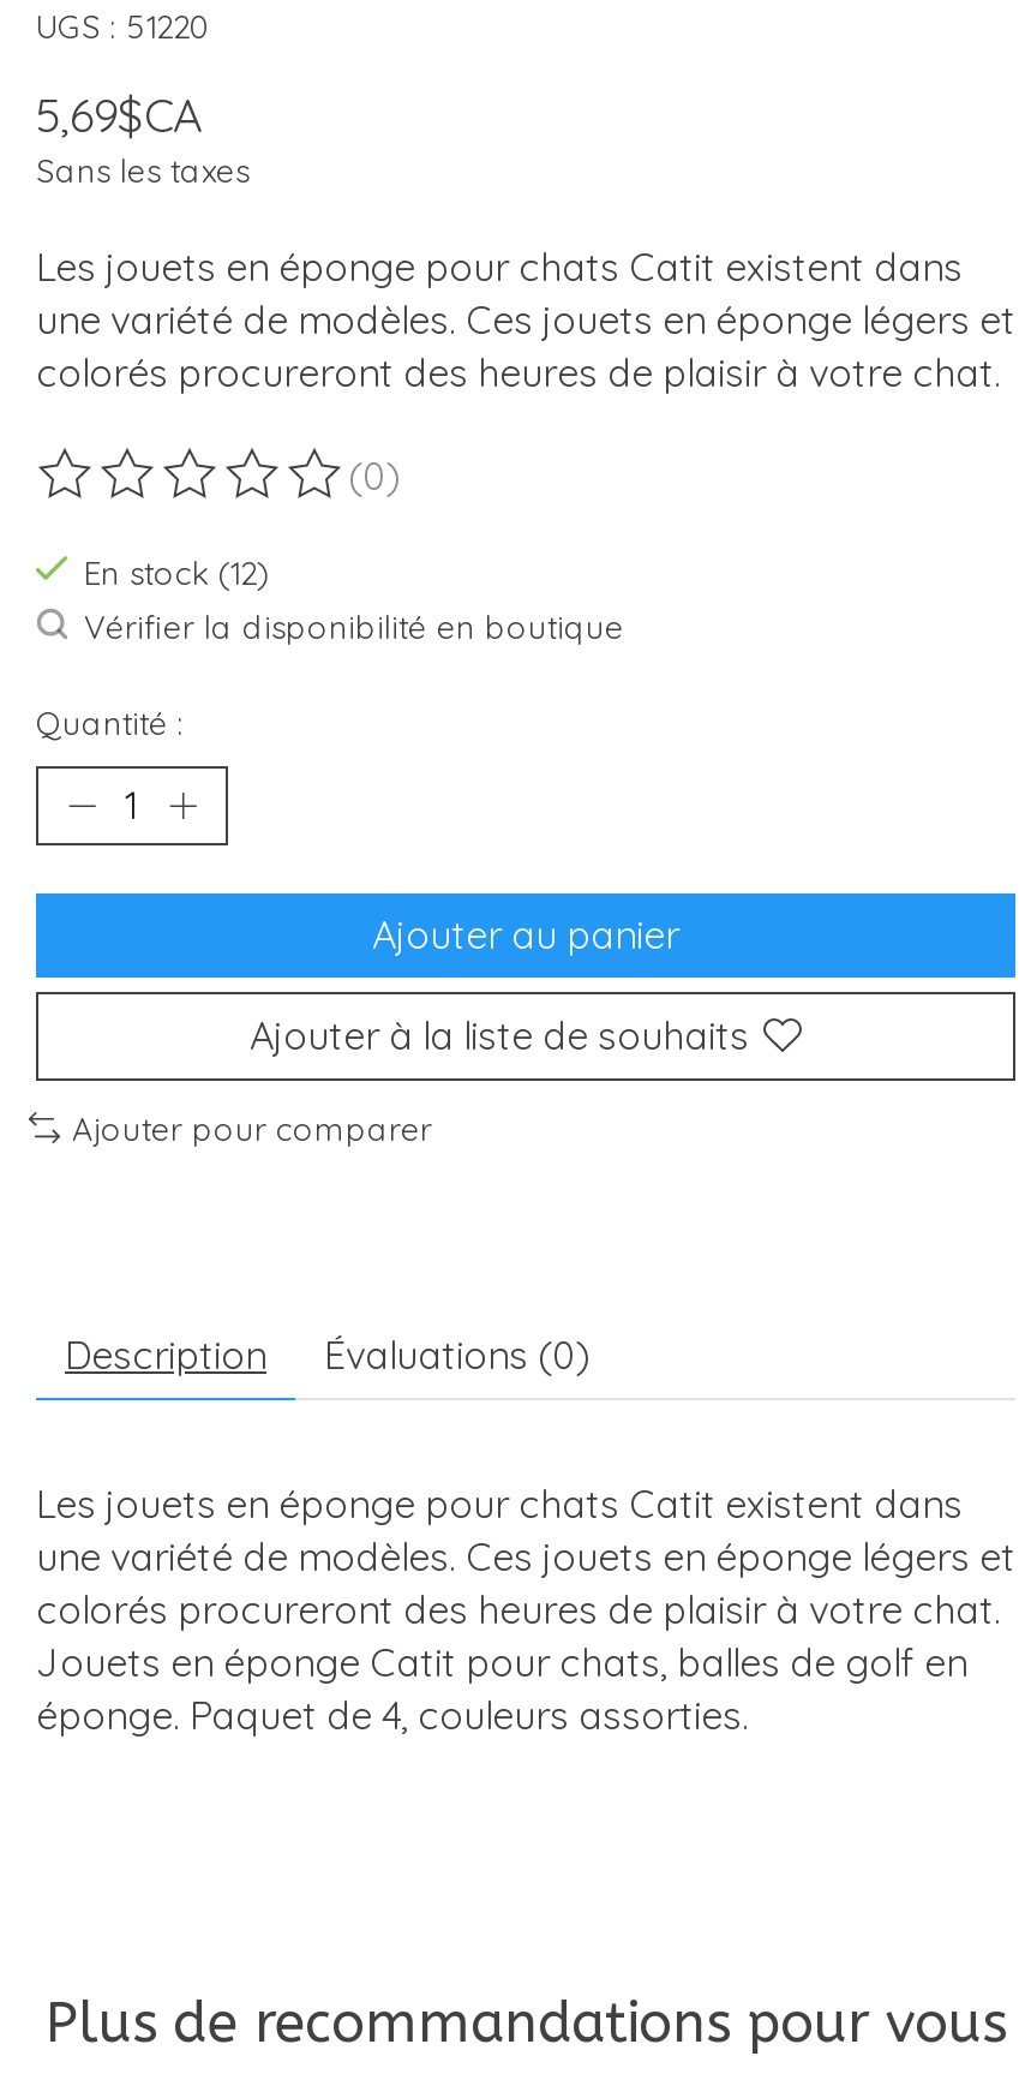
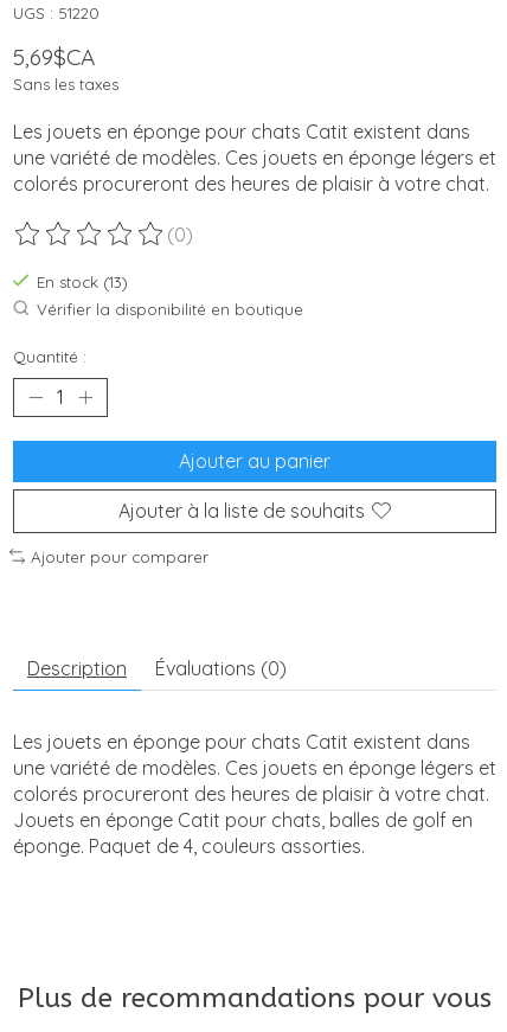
[84,553,269,591] En stock (12) -> [37,273,128,292] En stock (13)

